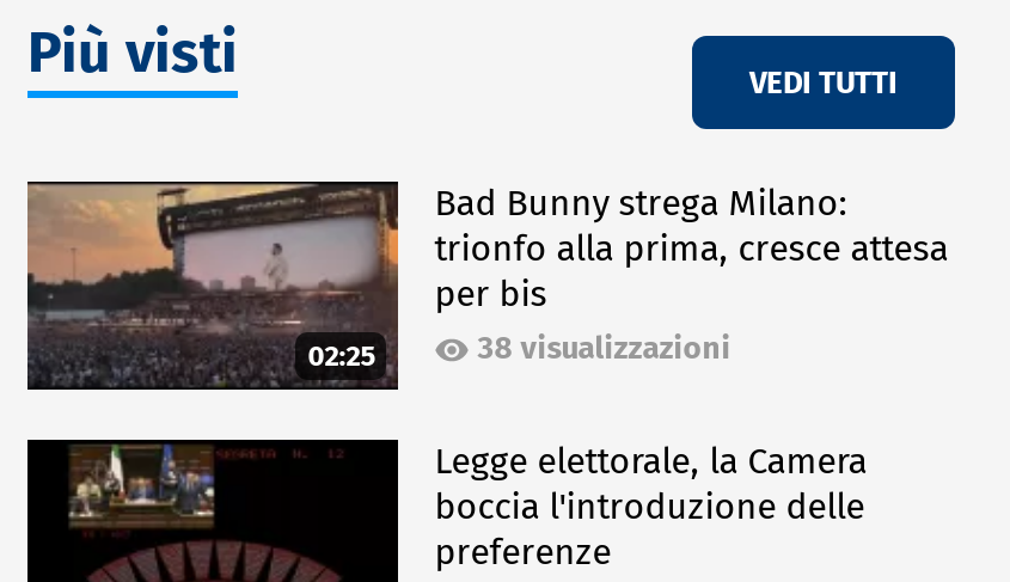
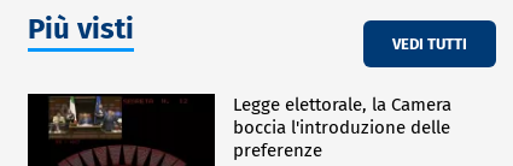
[25,182,400,392] [image] | 02:25 -> none
[434,183,948,367] Bad Bunny strega Milano: | trionfo alla prima, cresce attesa | per bis | 38 visualizzazioni -> none

